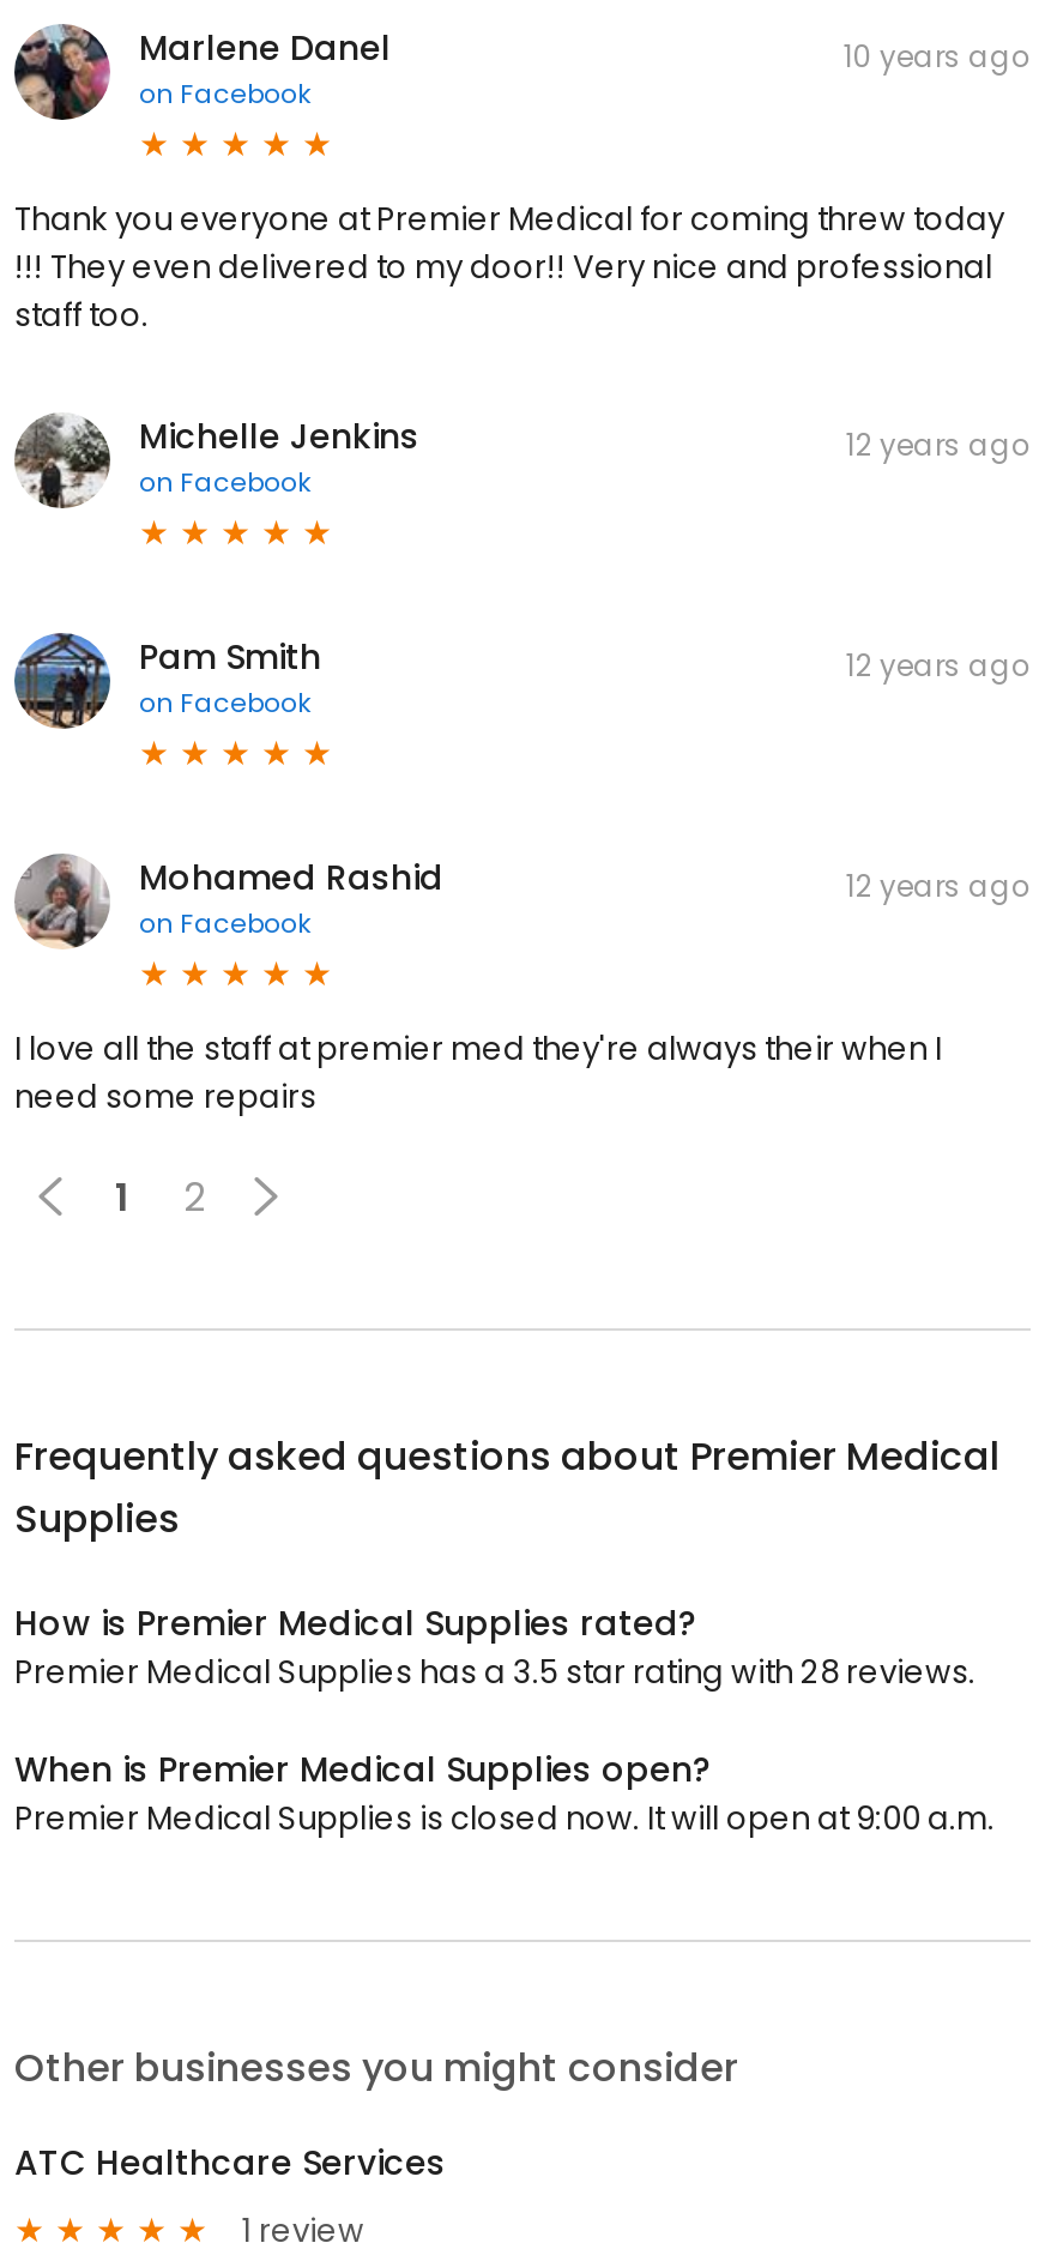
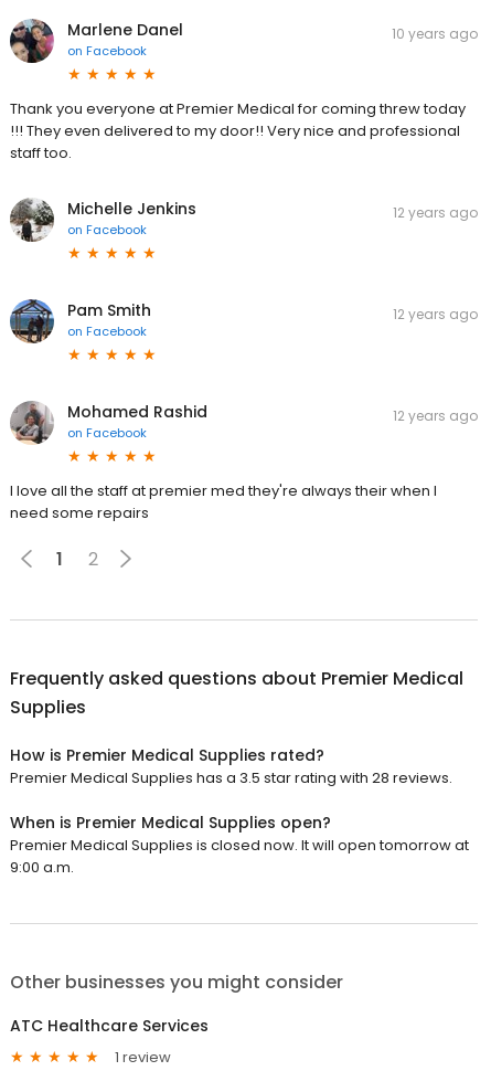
[14,1796,995,1842] Premier Medical Supplies is closed now. It will open at 9:00 a.m. -> [10,835,469,878] Premier Medical Supplies is closed now. It will open tomorrow at | 9:00 a.m.

